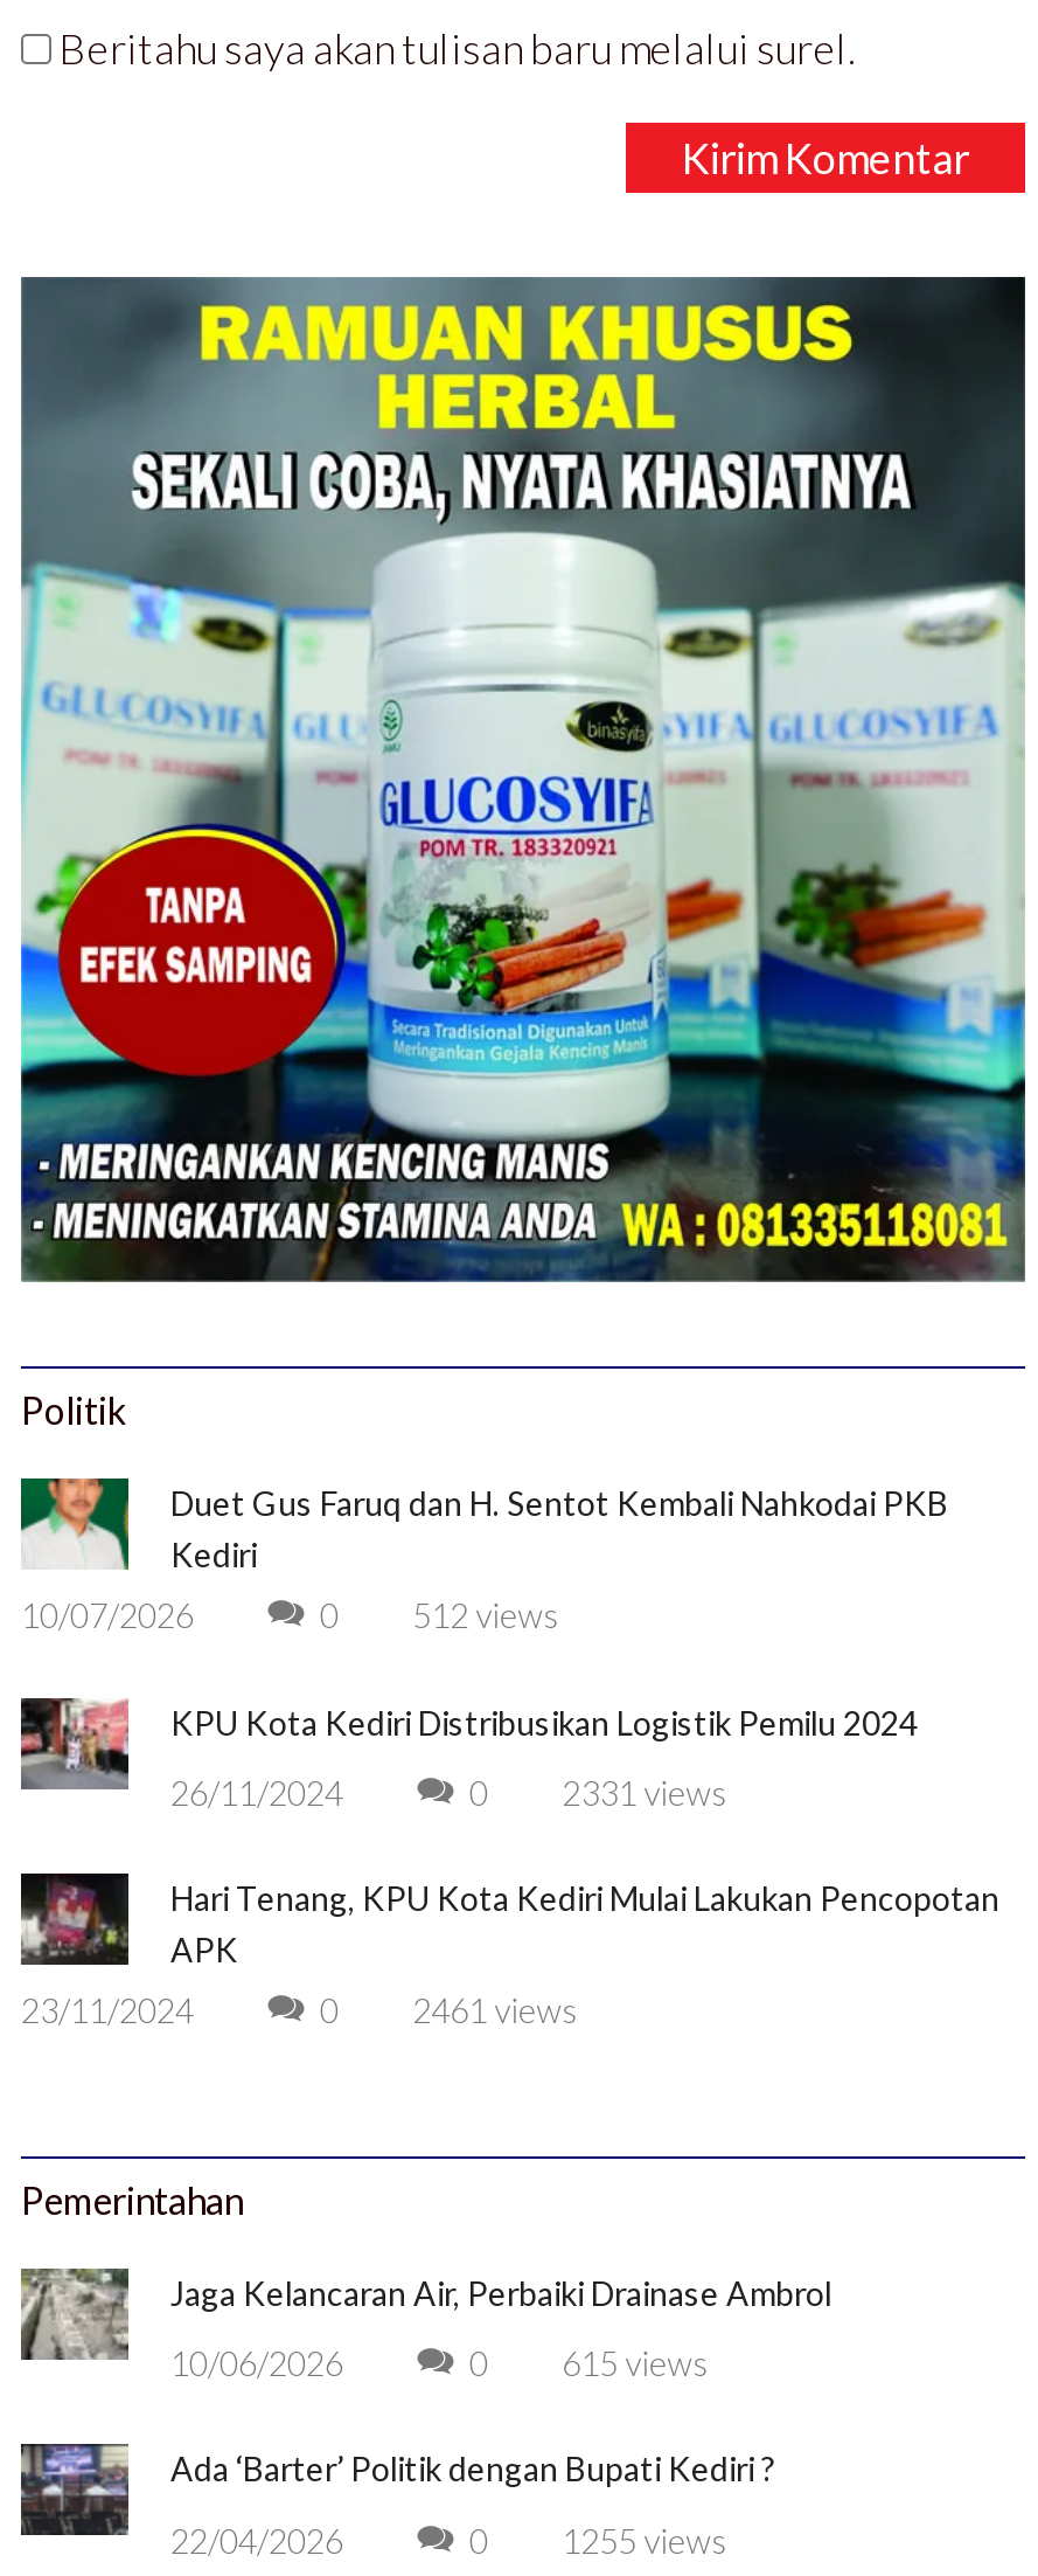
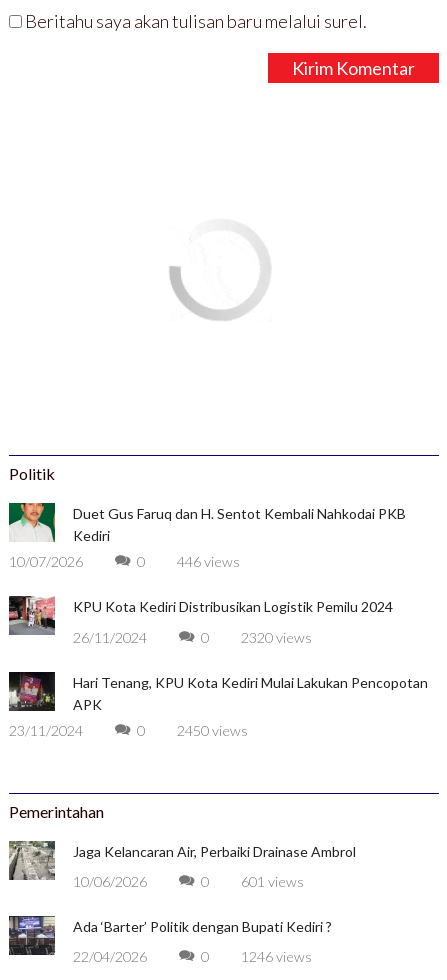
[19,275,1027,1284] [image] -> none
[320,1596,560,1636] 0 512 views -> [137,553,240,570] 0 446 views
[469,1773,728,1812] 0 2331 views -> [201,629,312,646] 0 2320 views
[320,1991,578,2031] 0 2461 views -> [137,722,248,739] 0 2450 views
[469,2343,709,2383] 0 615 views -> [201,873,304,890] 0 601 views
[469,2520,728,2560] 0 1255 views -> [201,948,312,965] 0 1246 views

